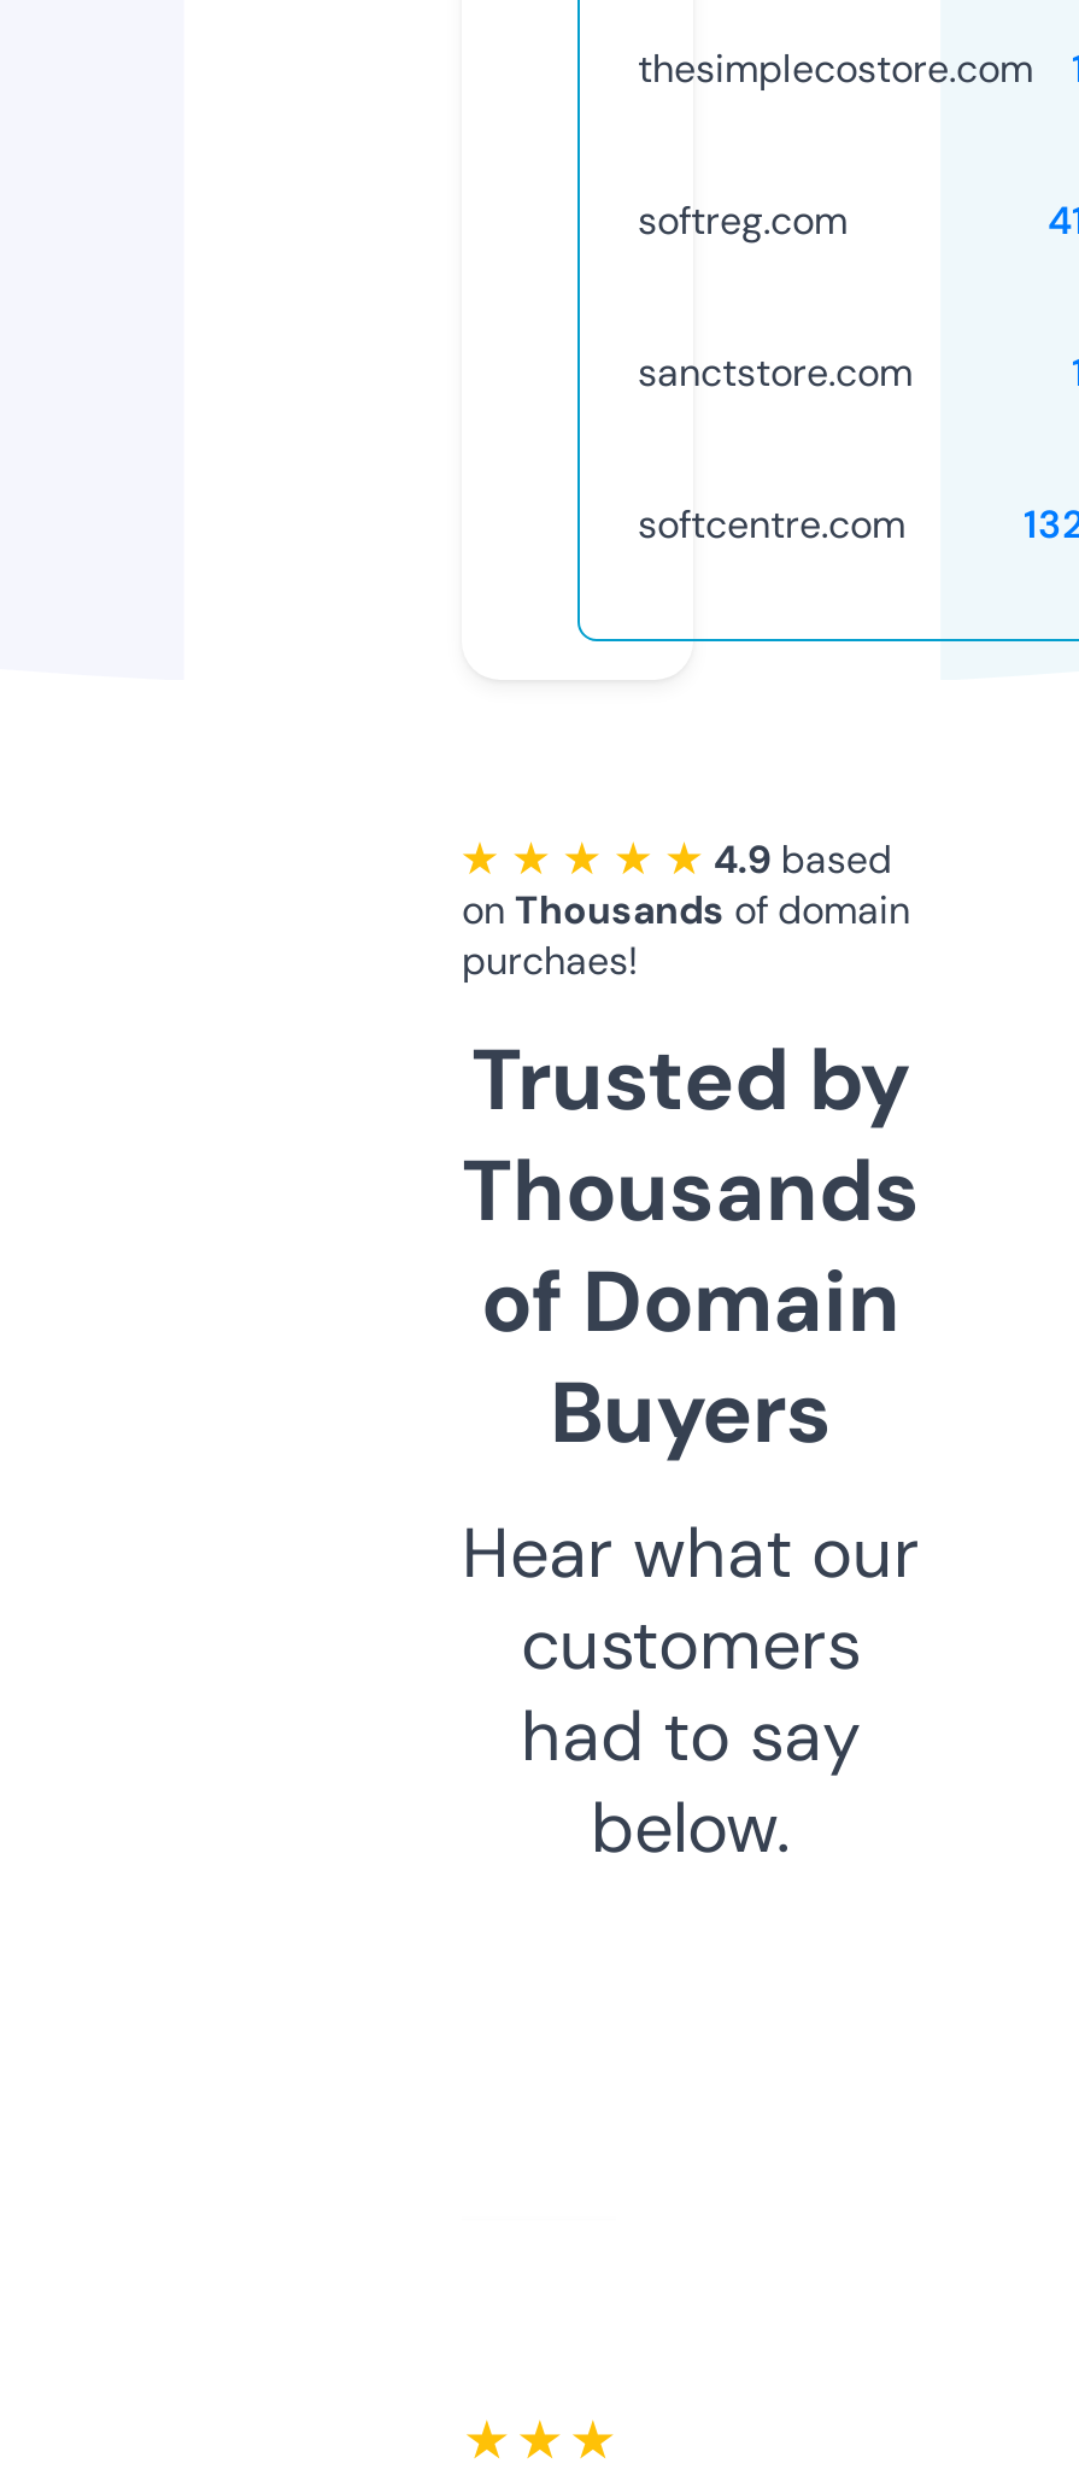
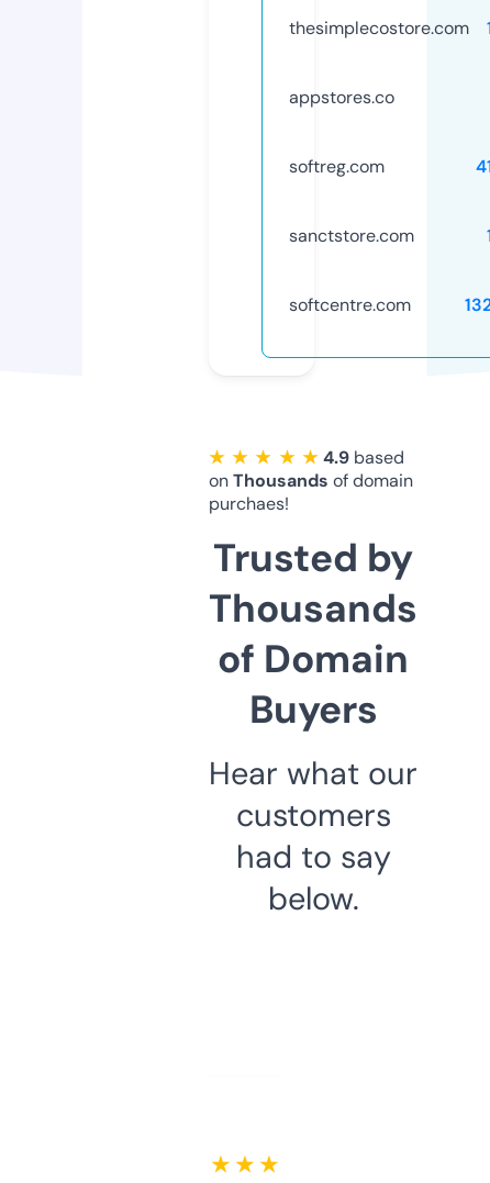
none -> [289,85,394,109] appstores.co

